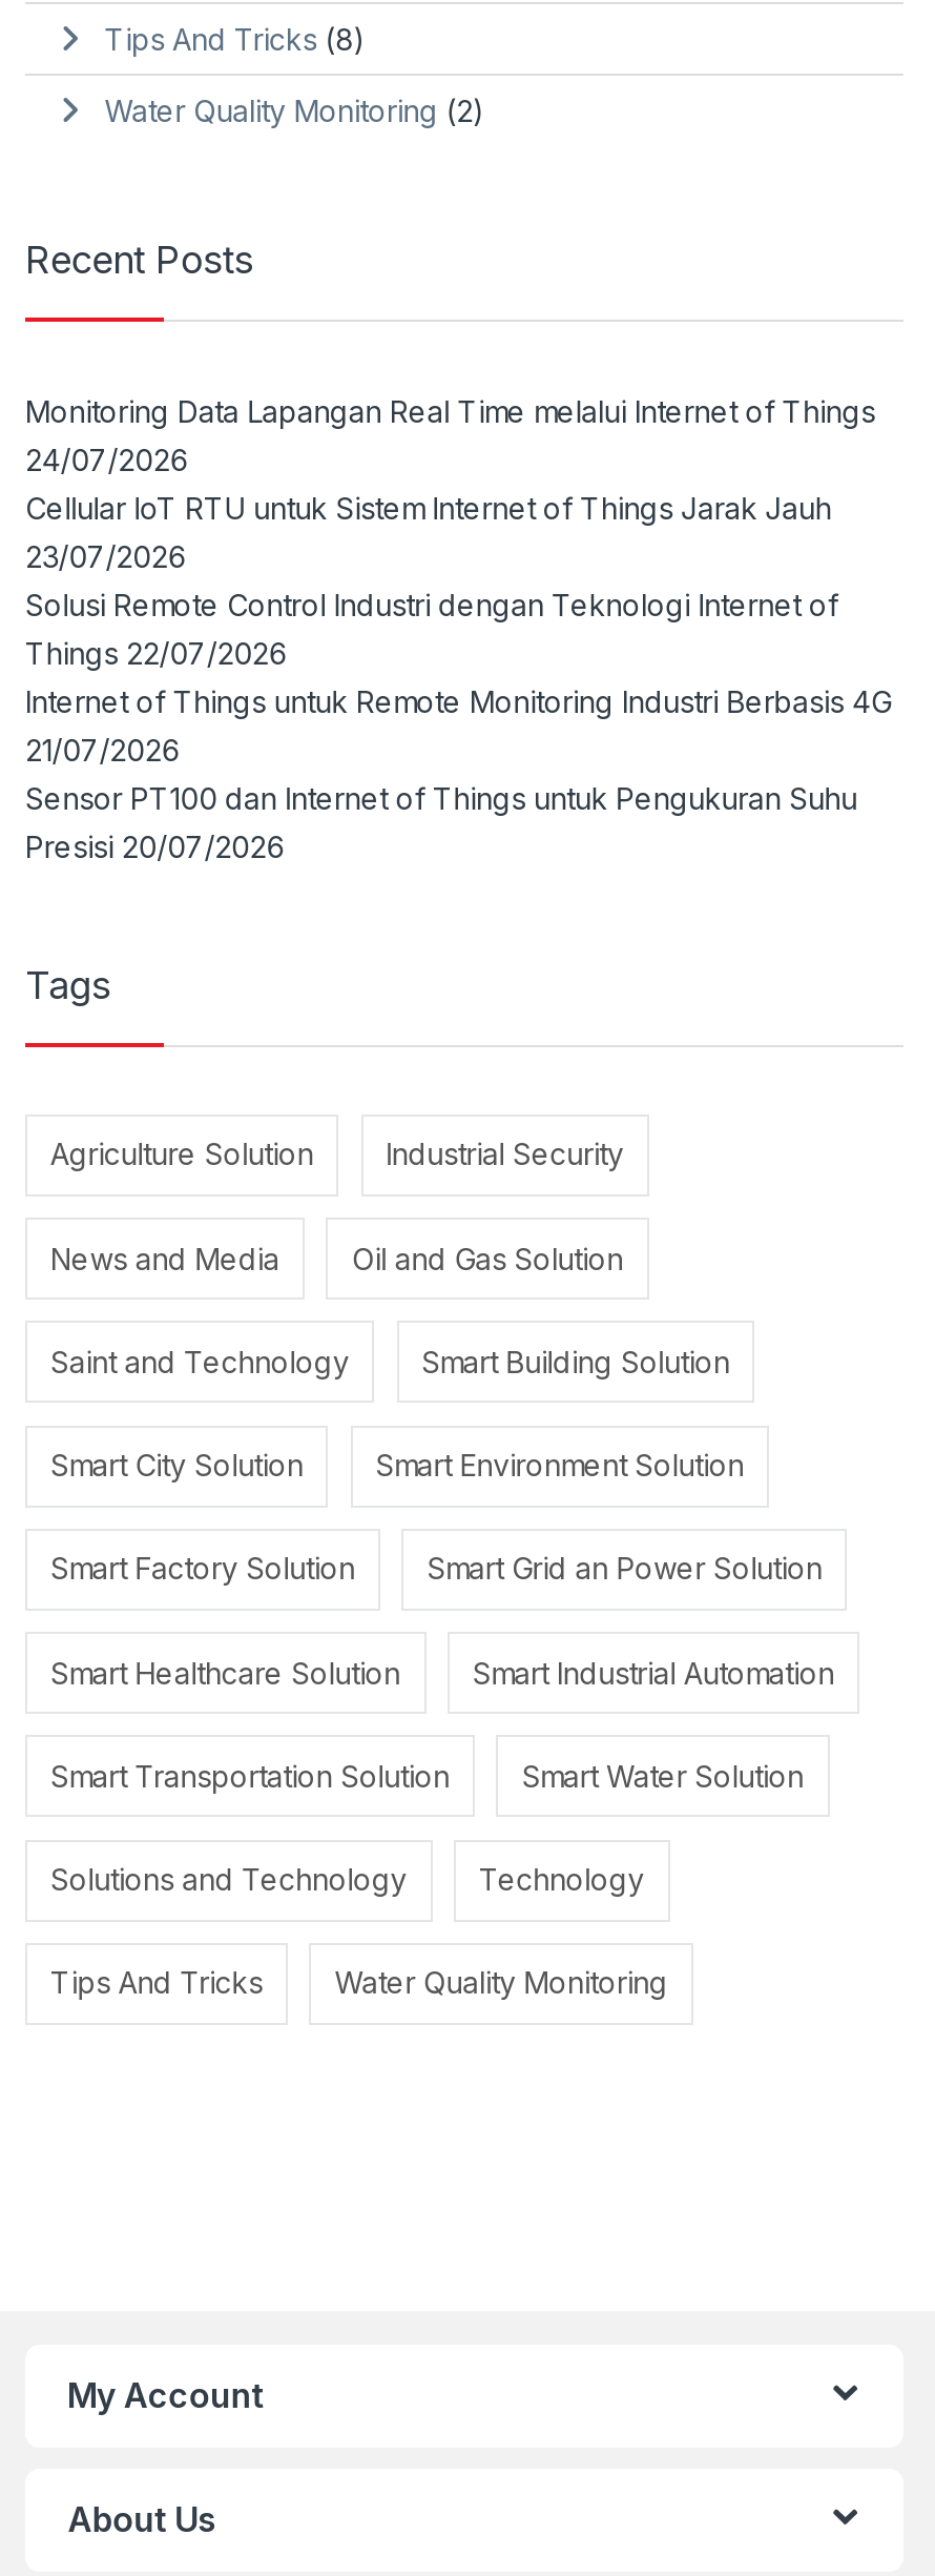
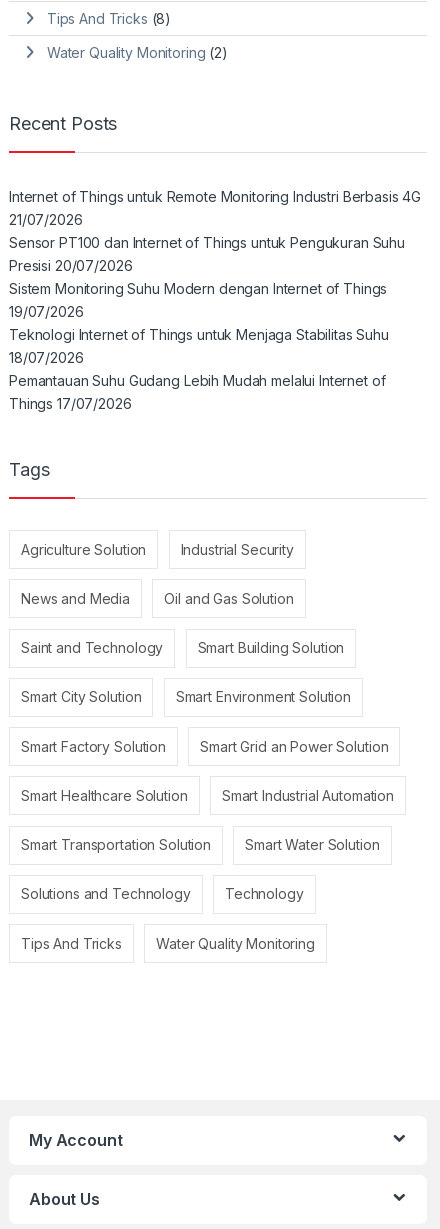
[25,394,875,672] Monitoring Data Lapangan Real Time melalui Internet of Things | 24/07/2026 | Cellular IoT RTU untuk Sistem Internet of Things Jarak Jauh | 23/07/2026 | Solusi Remote Control Industri dengan Teknologi Internet of | Things 22/07/2026 -> none
moved [25,684,891,865] -> [9,187,421,273]: Internet of Things untuk Remote Monitoring Industri Berbasis 4G | 21/07/2026 | Sensor PT100 dan Internet of Things untuk Pengukuran Suhu | Presisi 20/07/2026
none -> [9,279,389,411] Sistem Monitoring Suhu Modern dengan Internet of Things | 19/07/2026 | Teknologi Internet of Things untuk Menjaga Stabilitas Suhu | 18/07/2026 | Pemantauan Suhu Gudang Lebih Mudah melalui Internet of | Things 17/07/2026

